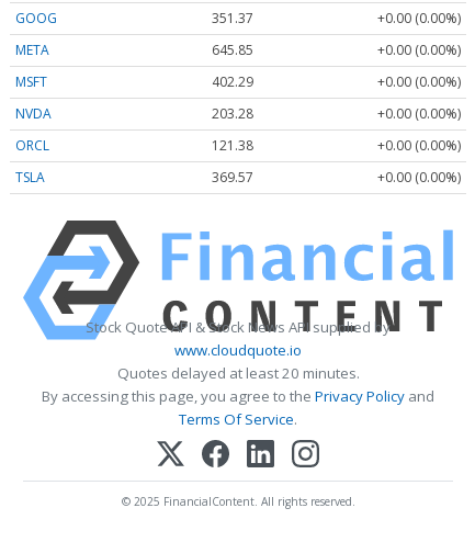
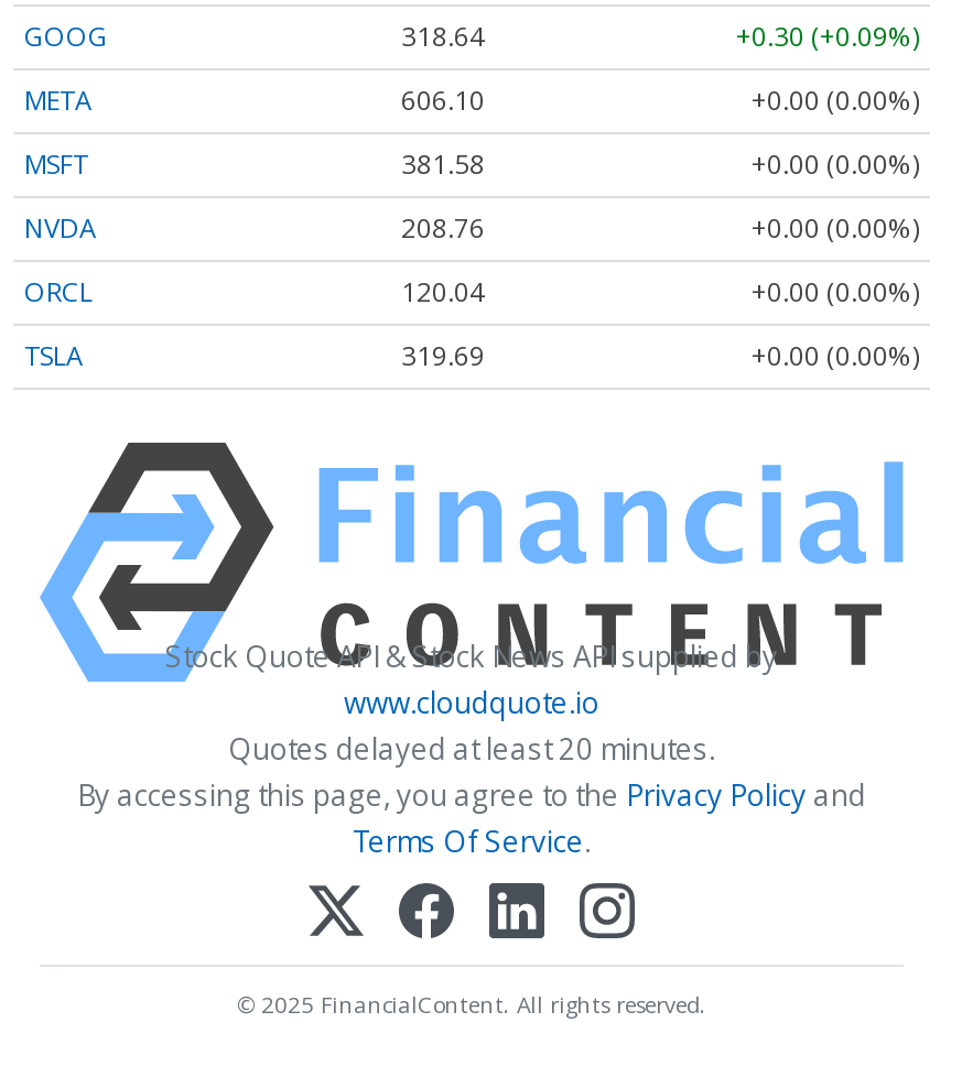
[212,9,253,28] 351.37 -> [401,19,485,56] 318.64
[377,9,461,28] +0.00 (0.00%) -> [736,19,919,56] +0.30 (+0.09%)
[212,41,253,60] 645.85 -> [401,83,485,120] 606.10
[212,73,253,92] 402.29 -> [401,146,485,184] 381.58
[212,105,253,123] 203.28 -> [401,210,485,248] 208.76
[212,137,253,155] 121.38 -> [401,274,485,312] 120.04
[212,168,253,187] 369.57 -> [401,338,485,376] 319.69

